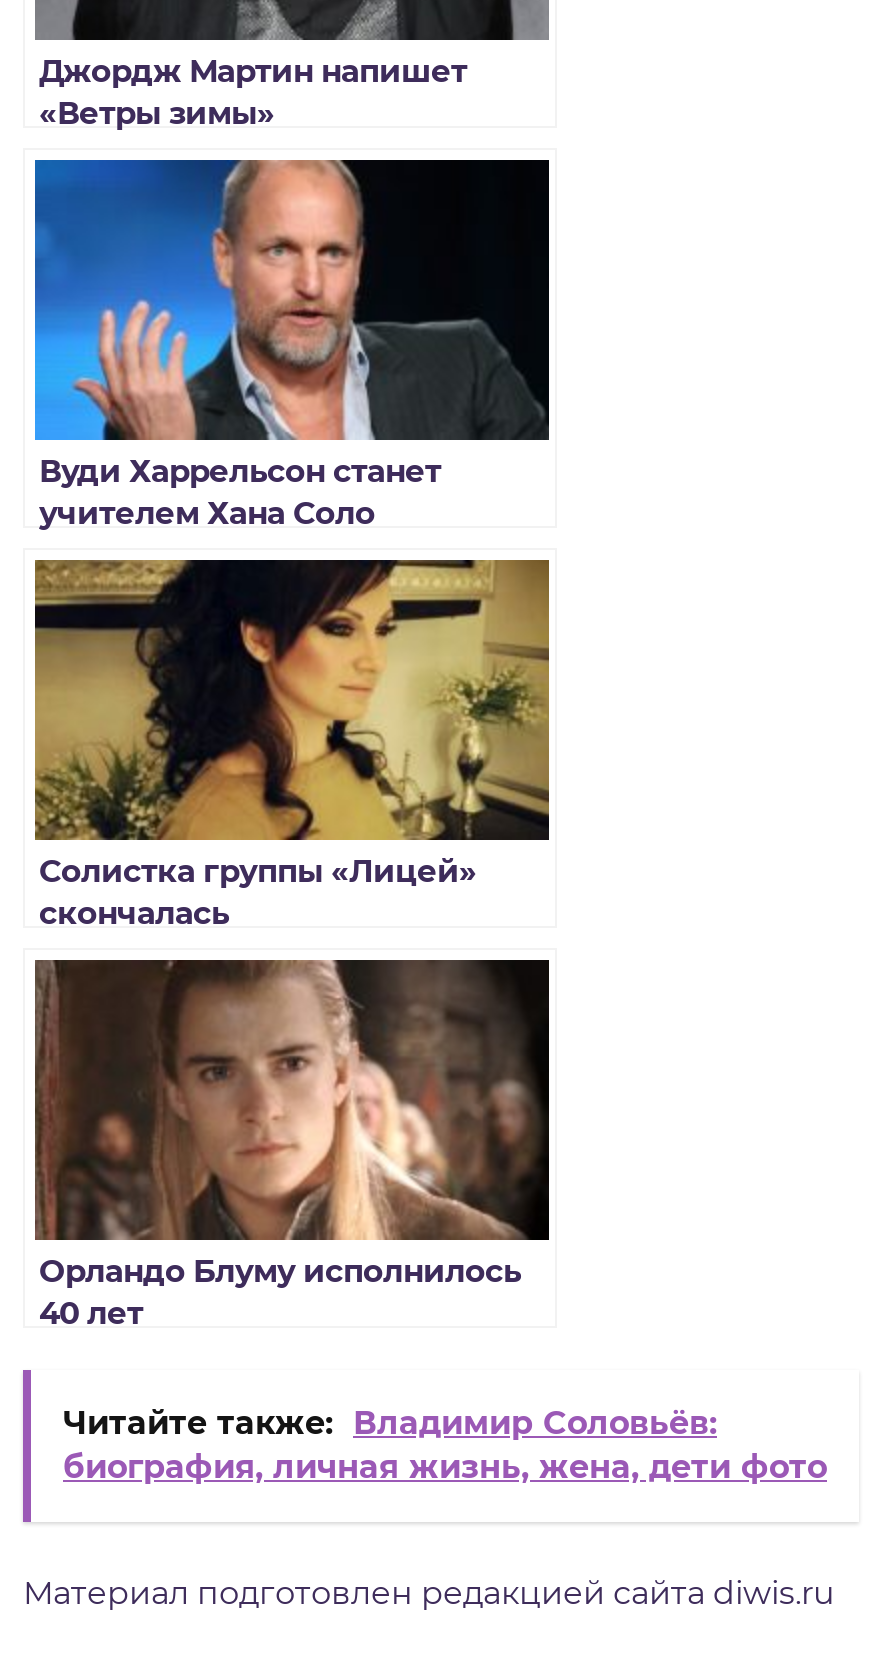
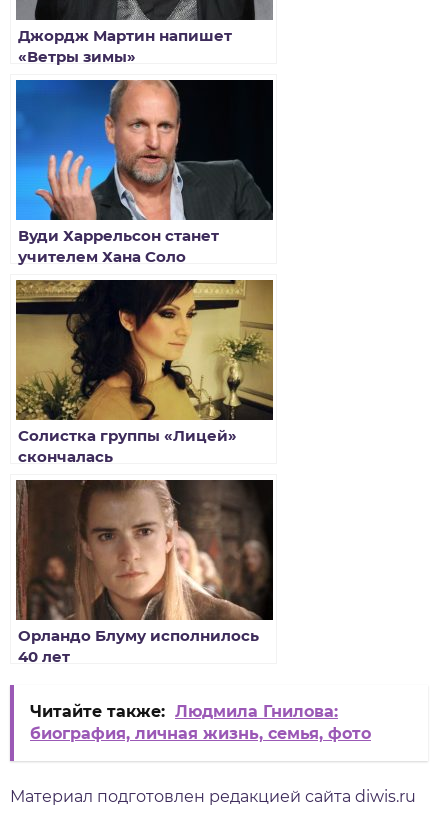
[63,1404,827,1486] Читайте также: Владимир Соловьёв: | биография, личная жизнь, жена, дети фото -> [30,702,371,743] Читайте также: Людмила Гнилова: | биография, личная жизнь, семья, фото

